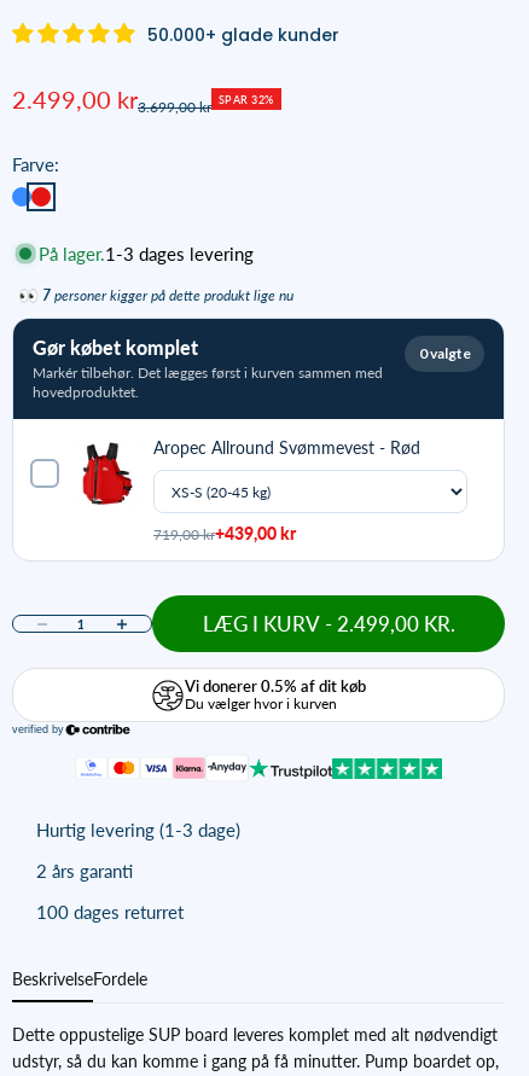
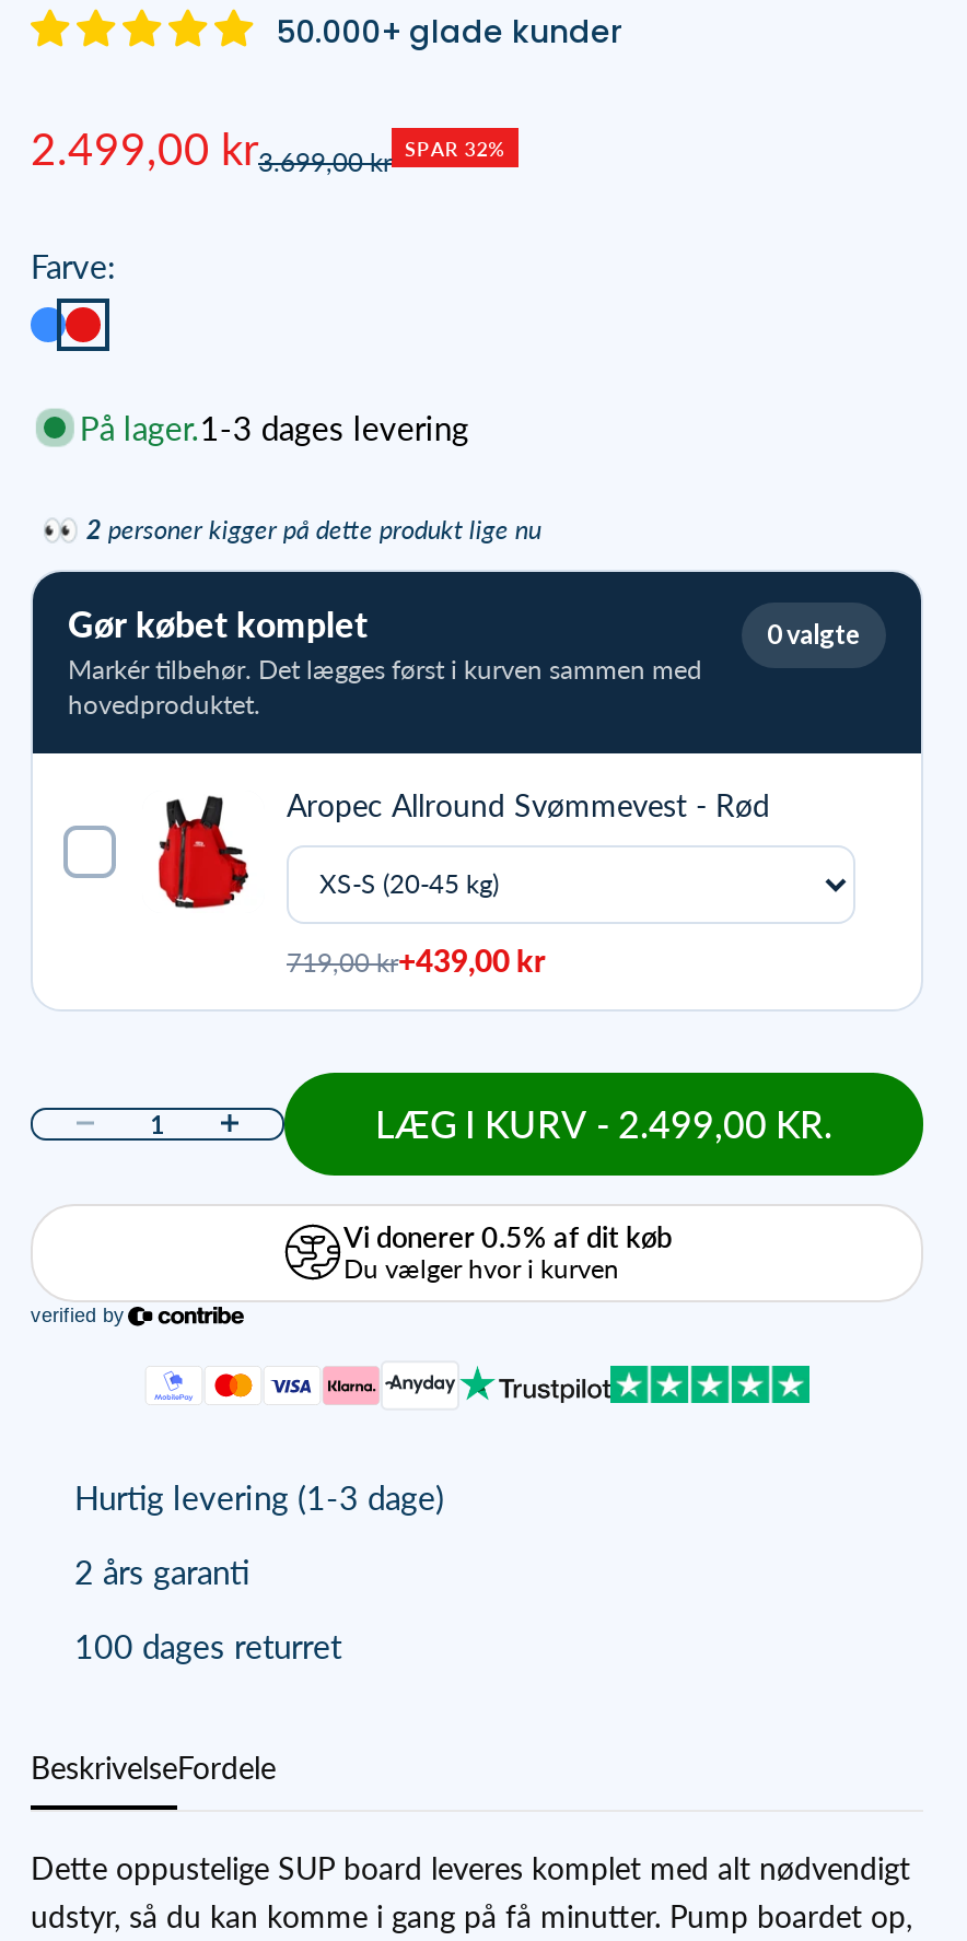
[43,287,294,305] 7 personer kigger på dette produkt lige nu -> [86,512,541,545] 2 personer kigger på dette produkt lige nu

